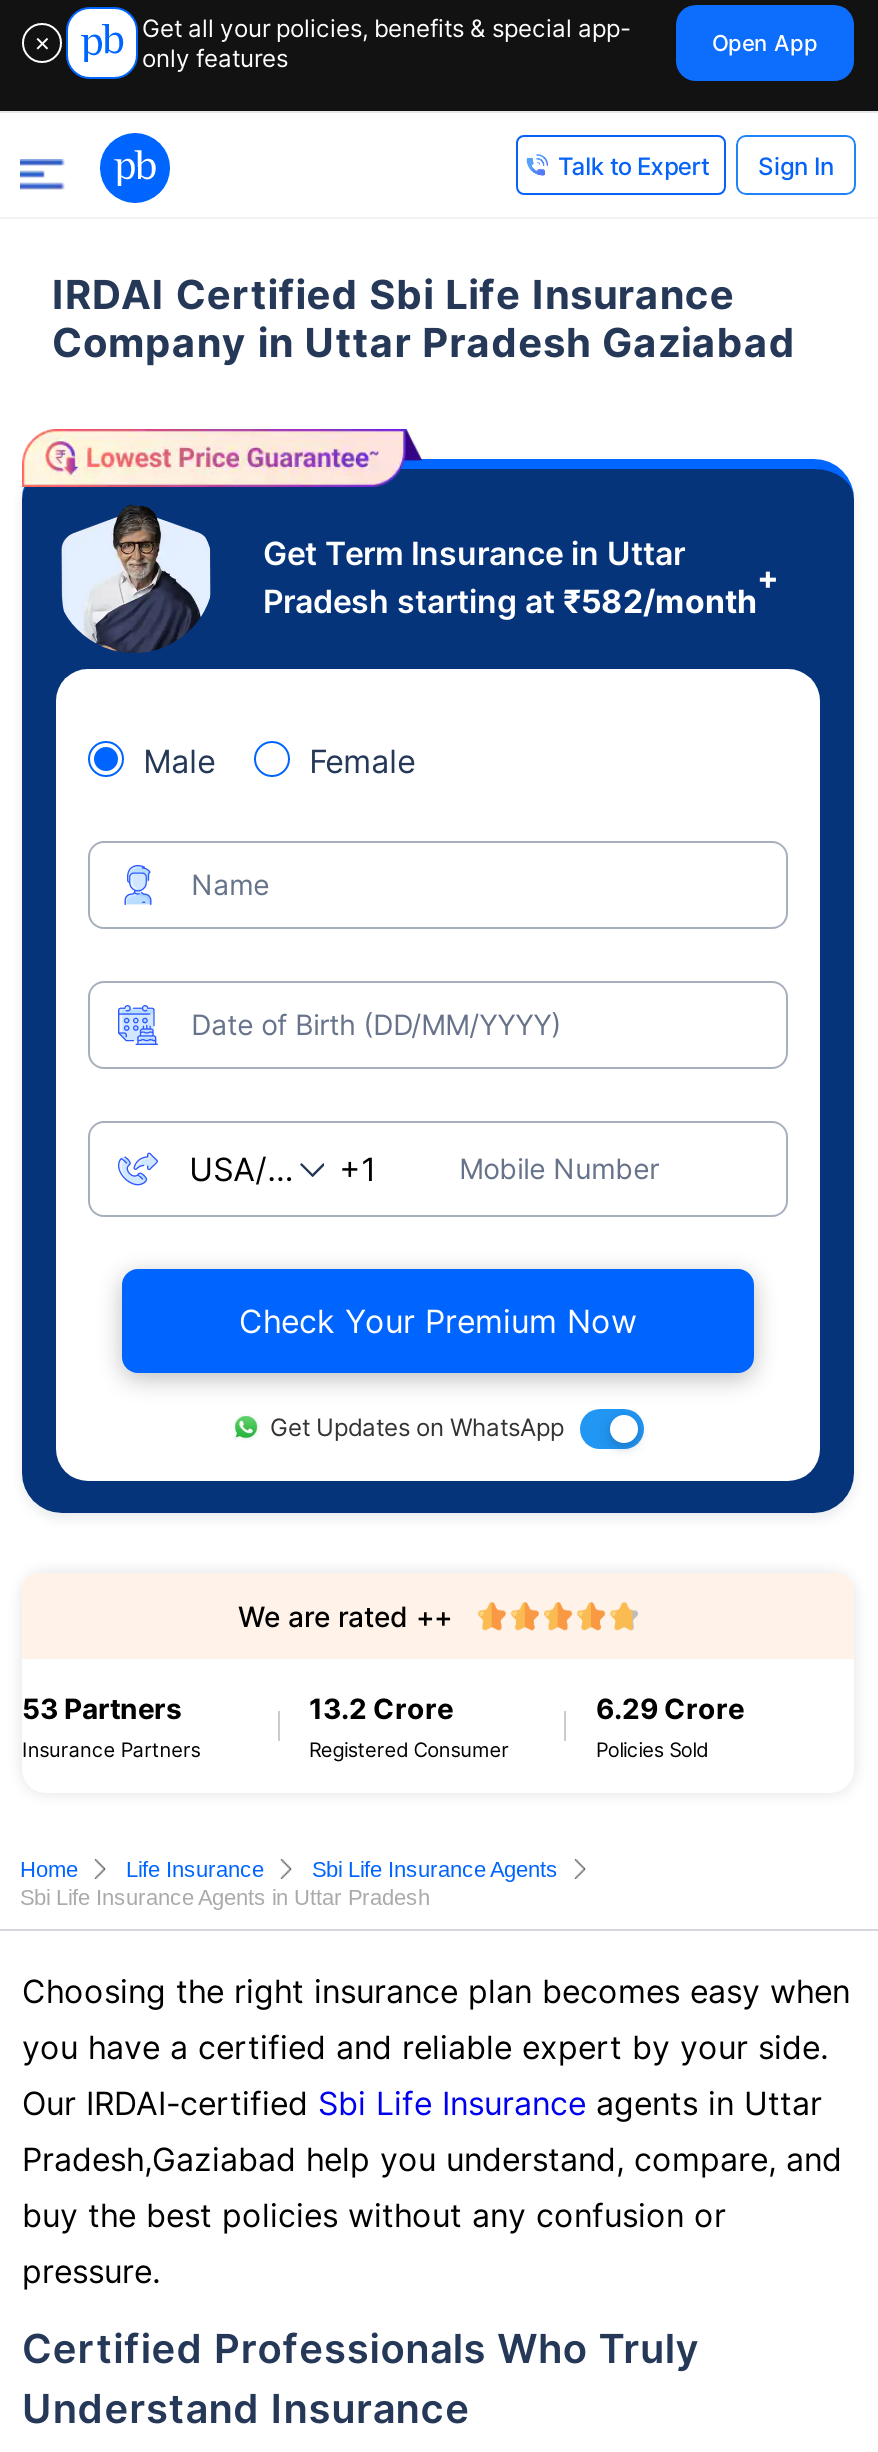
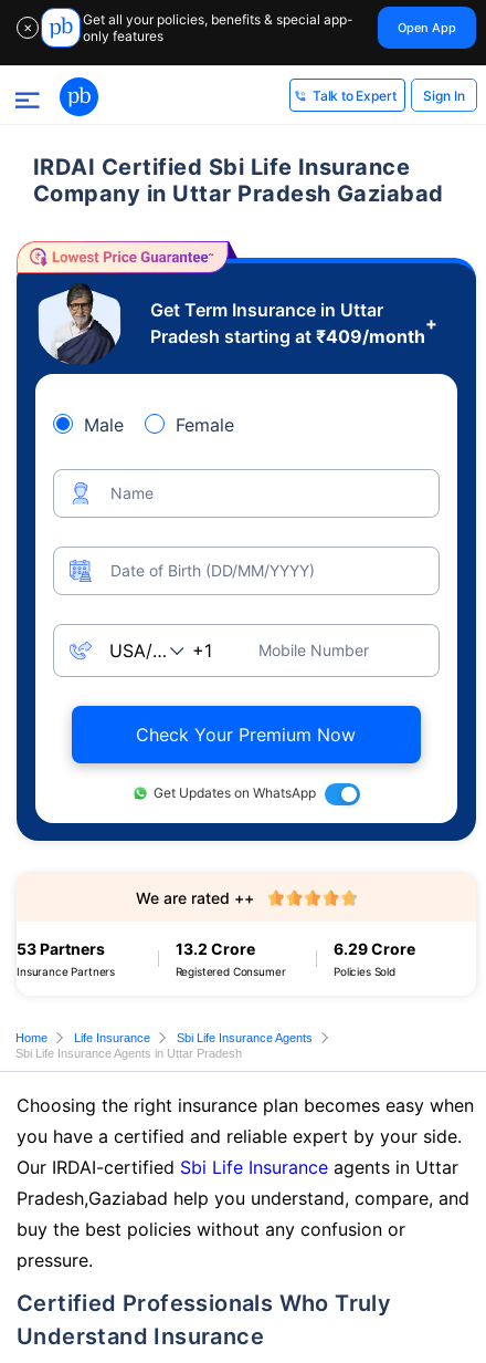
[263,581,757,621] Pradesh starting at ₹582/month -> [150,325,425,347] Pradesh starting at ₹409/month

